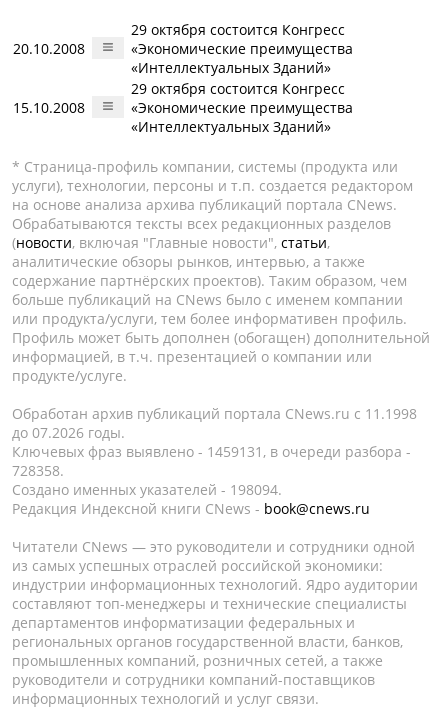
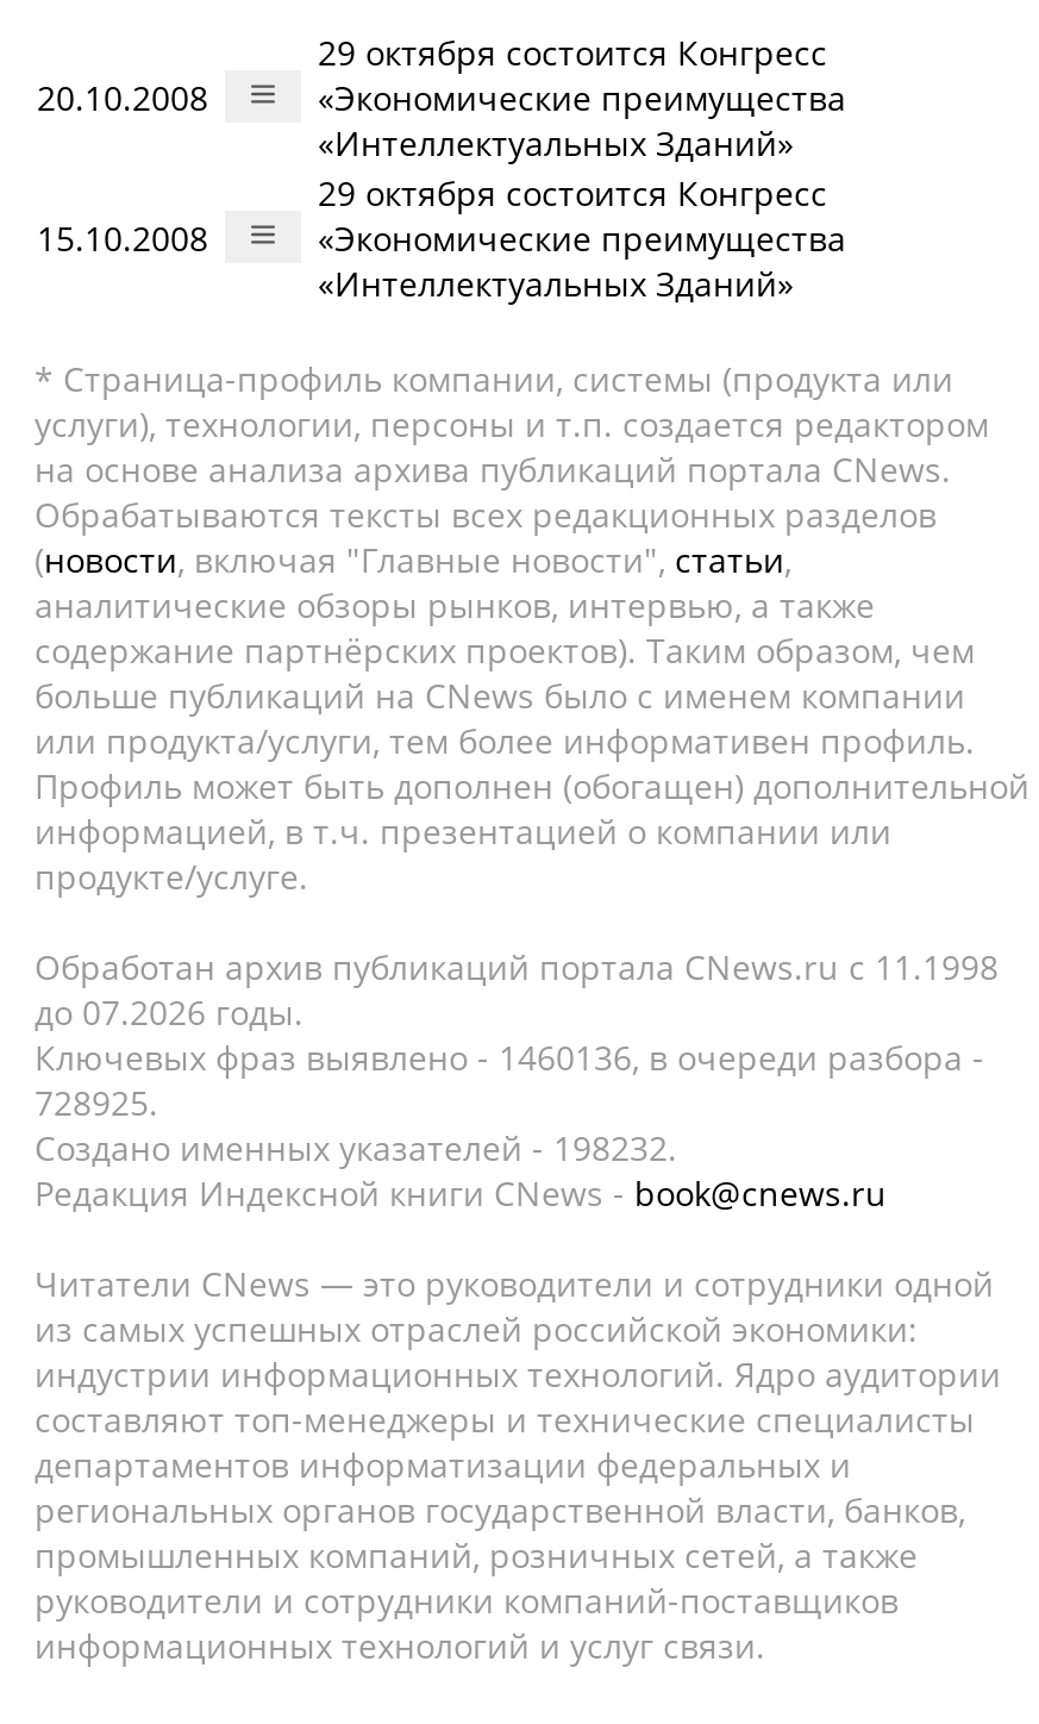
[12,442,411,461] Ключевых фраз выявлено - 1459131, в очереди разбора - -> [35,1035,984,1080] Ключевых фраз выявлено - 1460136, в очереди разбора -
[12,461,64,480] 728358. -> [35,1080,158,1125] 728925.
[12,480,282,499] Создано именных указателей - 198094. -> [35,1125,677,1170] Создано именных указателей - 198232.

